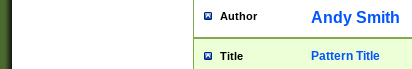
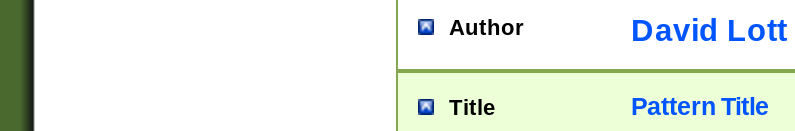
[310,9,399,26] Andy Smith -> [631,13,787,47] David Lott

